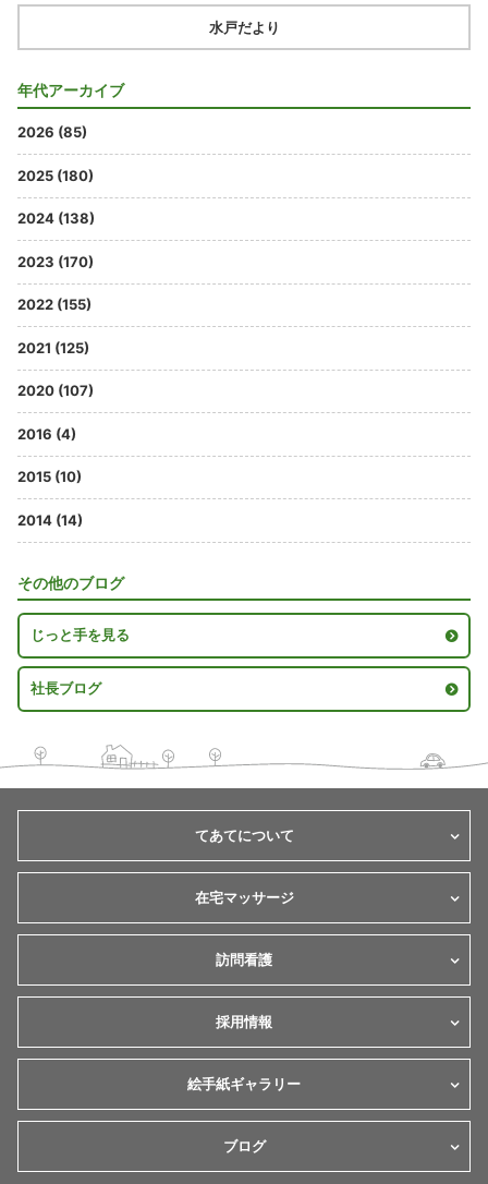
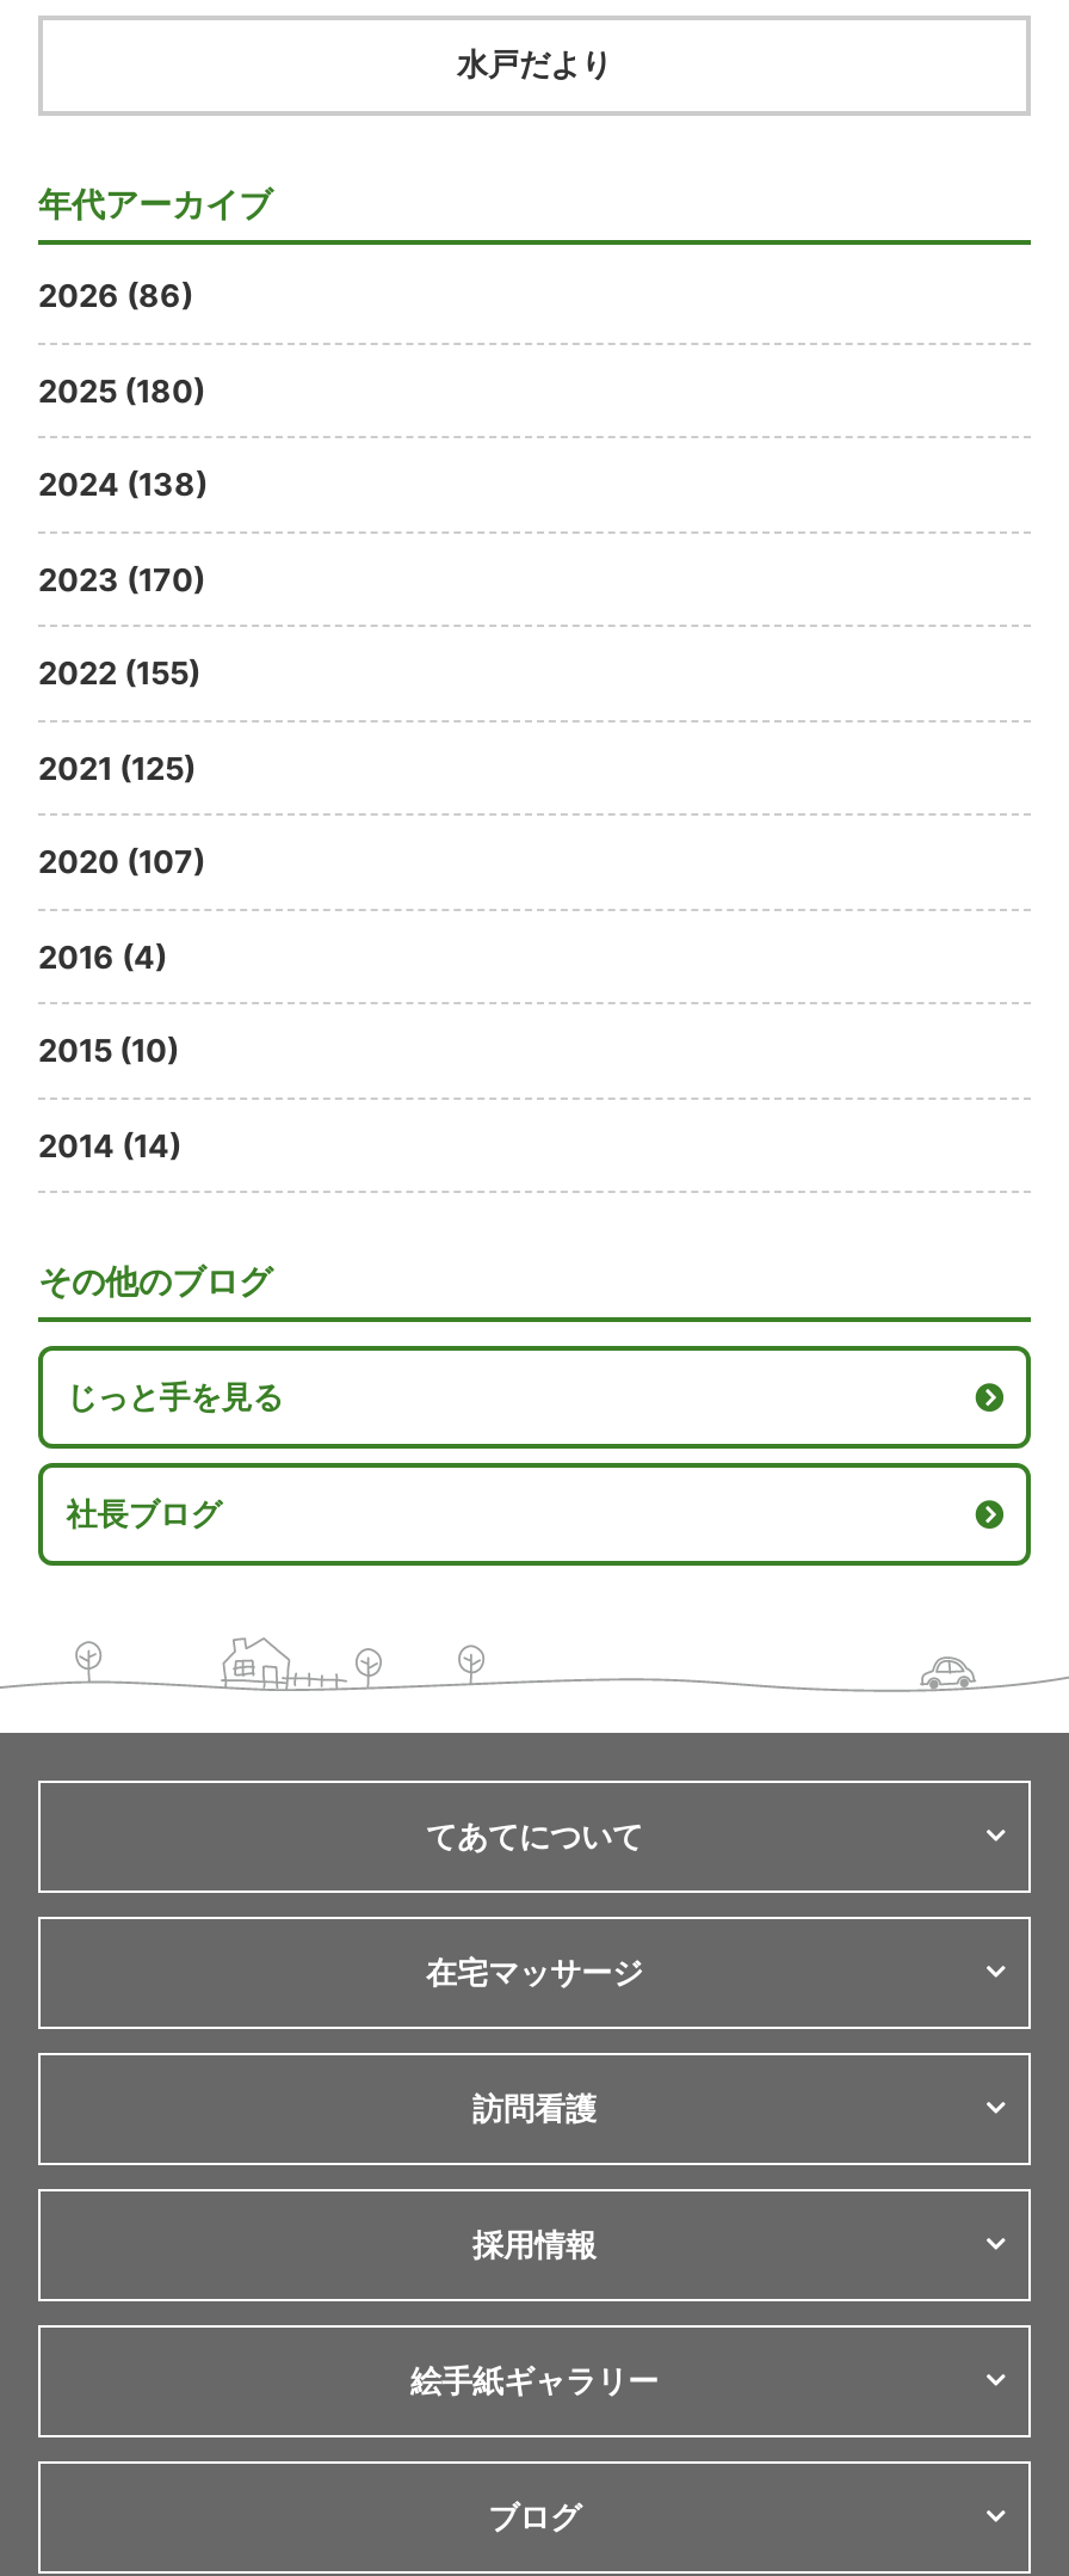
[17,124,87,141] 2026 (85) -> [38,277,193,315] 2026 (86)

